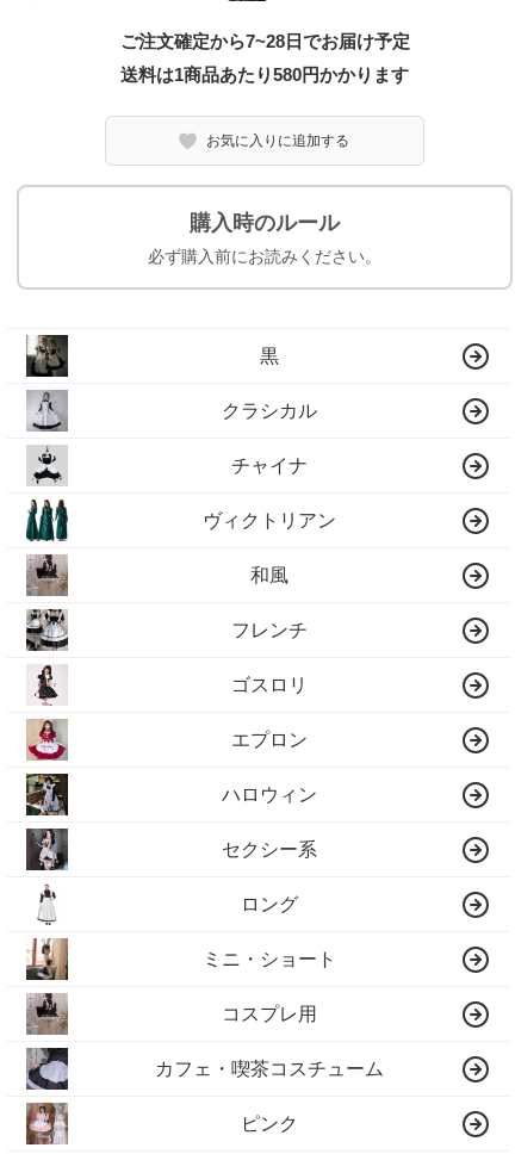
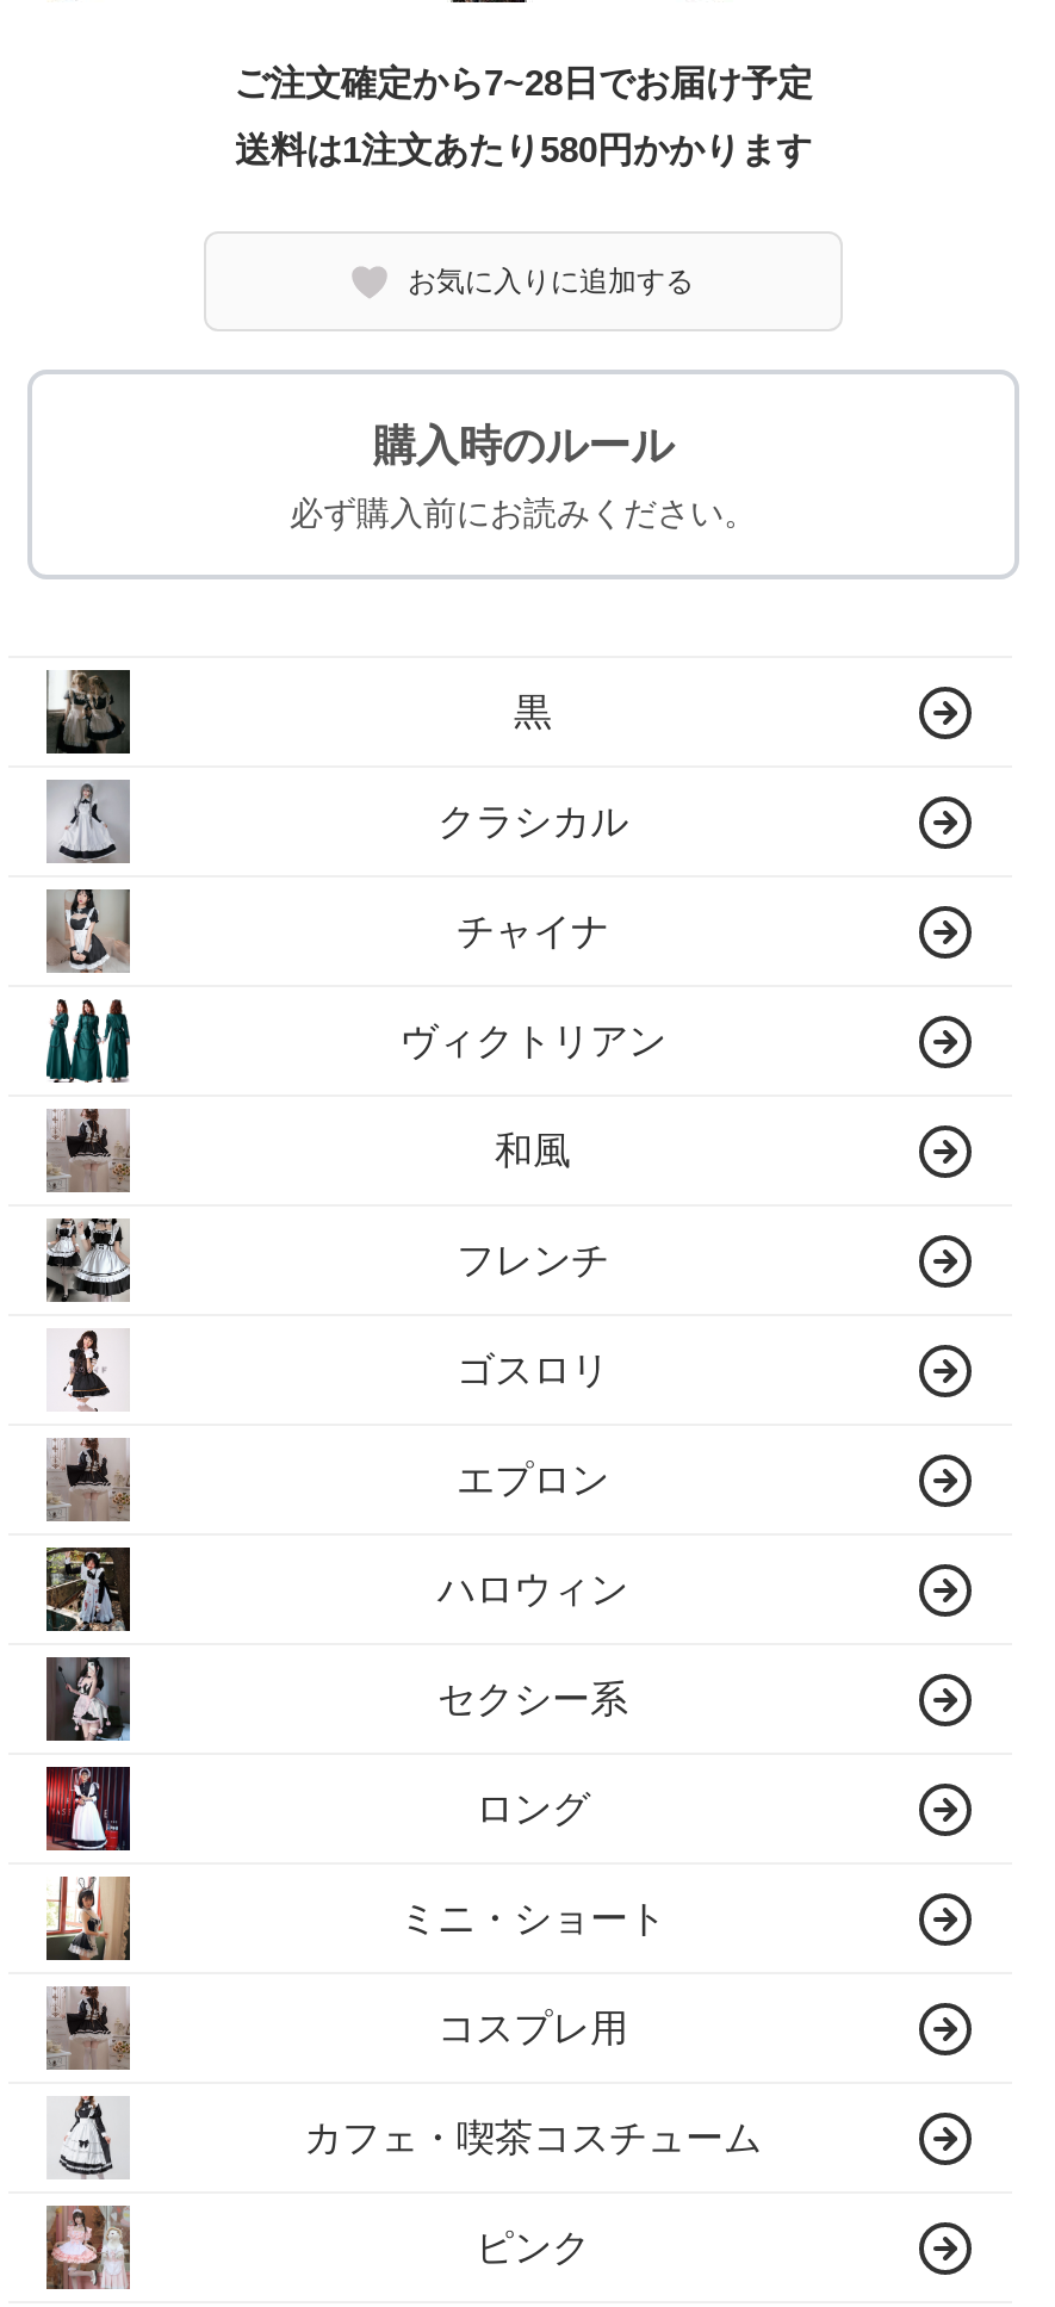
[120,64,409,85] 送料は1商品あたり580円かかります -> [235,129,812,169] 送料は1注文あたり580円かかります
[27,445,68,485] [image] -> [46,887,132,973] [image]
[26,721,68,761] [image] -> [46,1443,132,1521] [image]
[26,883,68,925] [image] -> [44,1765,132,1853] [image]
[25,1047,69,1091] [image] -> [49,2094,130,2179] [image]

